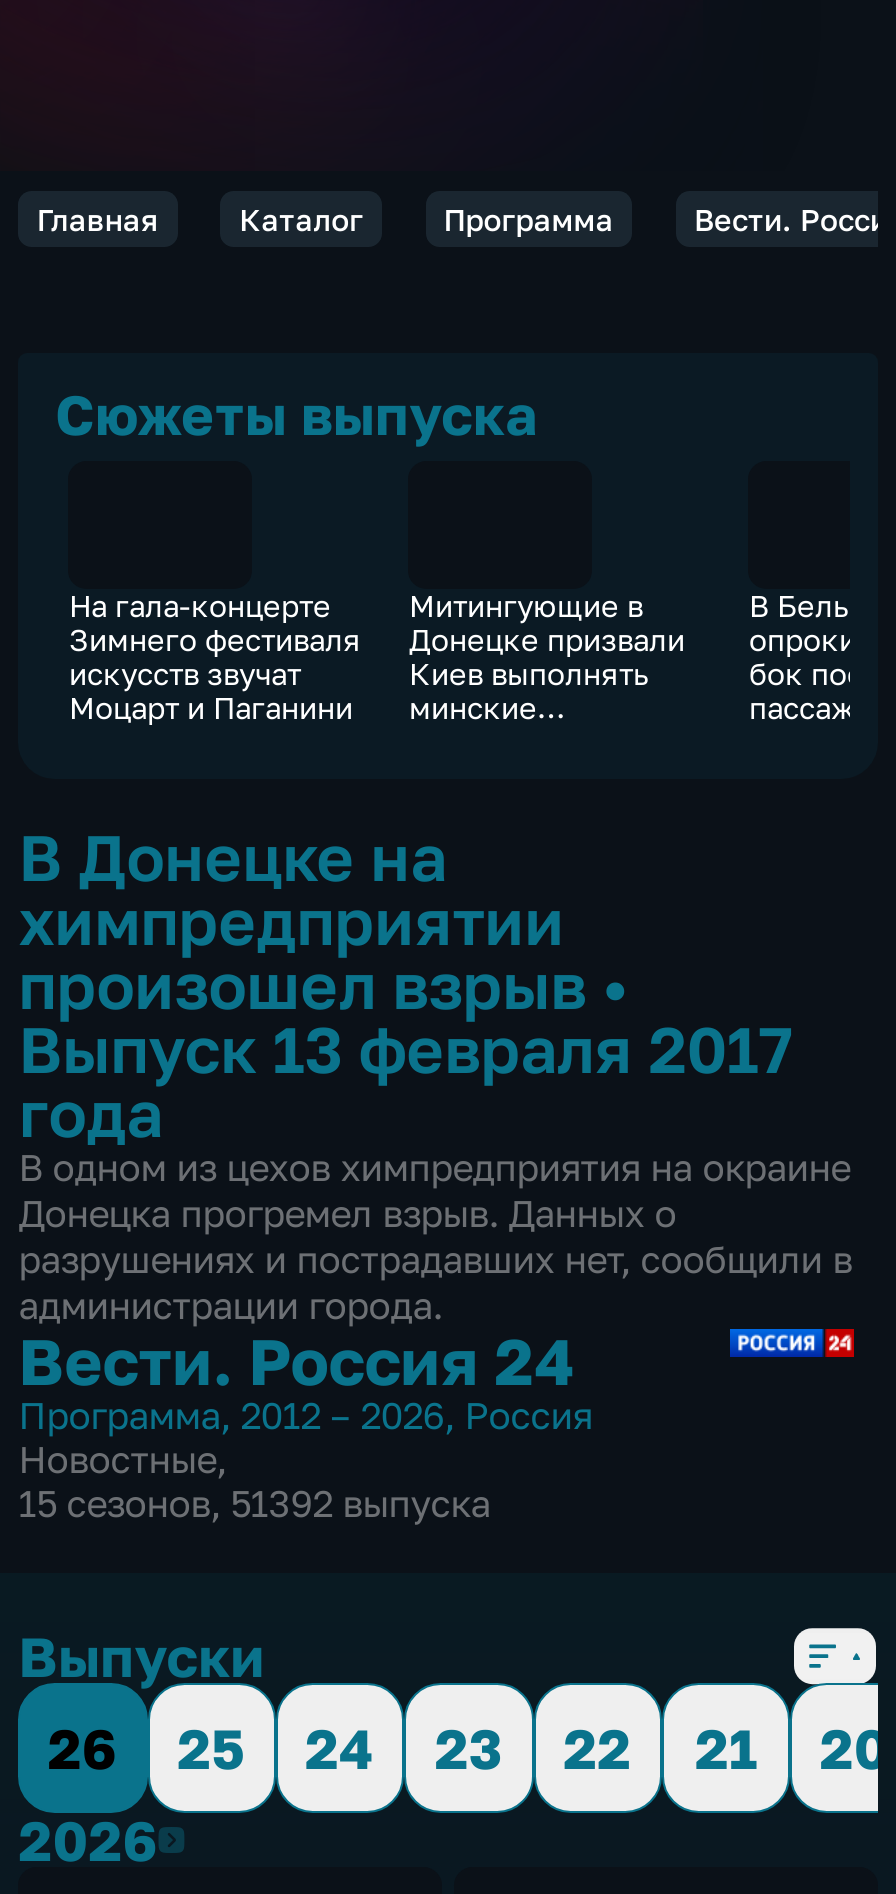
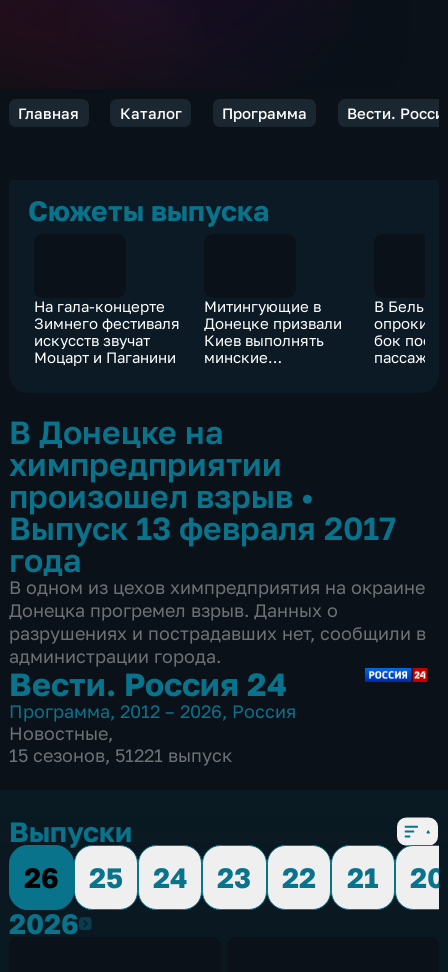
[18,1481,490,1525] 15 сезонов, 51392 выпуска -> [9,744,232,766] 15 сезонов, 51221 выпуск

